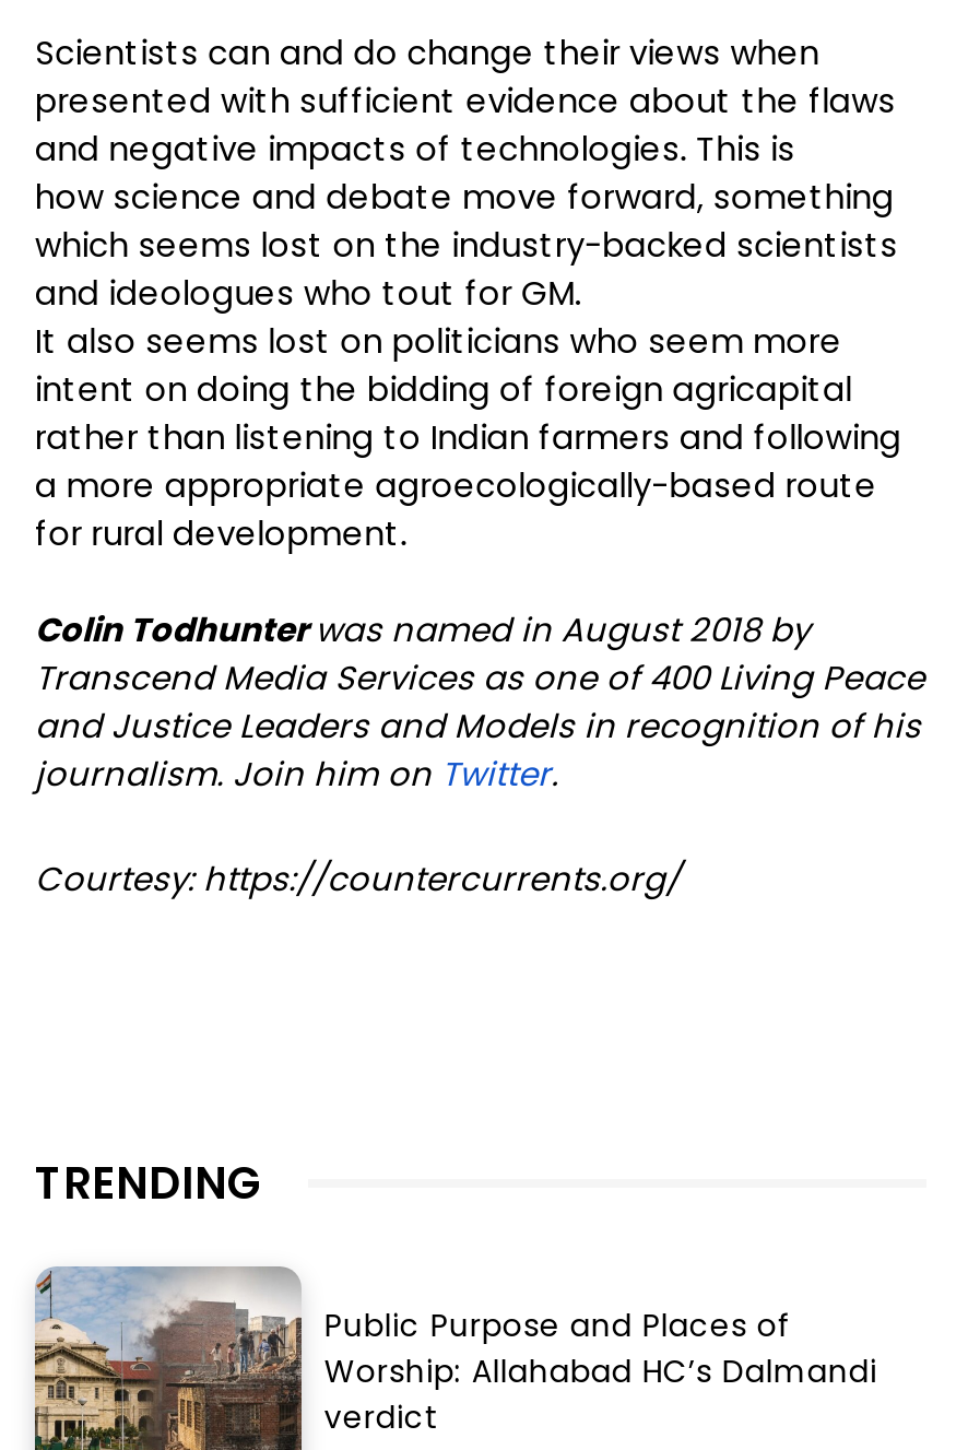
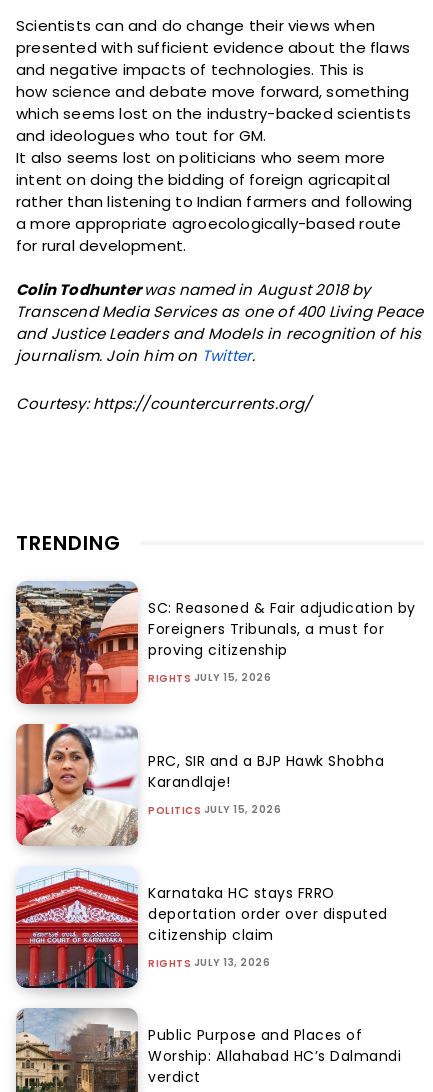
none -> [15,581,416,710] [image] | SC: Reasoned & Fair adjudication by | Foreigners Tribunals, a must for | proving citizenship | RIGHTS JULY 15, 2026
none -> [15,723,384,853] [image] | PRC, SIR and a BJP Hawk Shobha | Karandlaje! | POLITICS JULY 15, 2026
none -> [15,866,388,995] [image] | Karnataka HC stays FRRO | deportation order over disputed | citizenship claim | RIGHTS JULY 13, 2026

